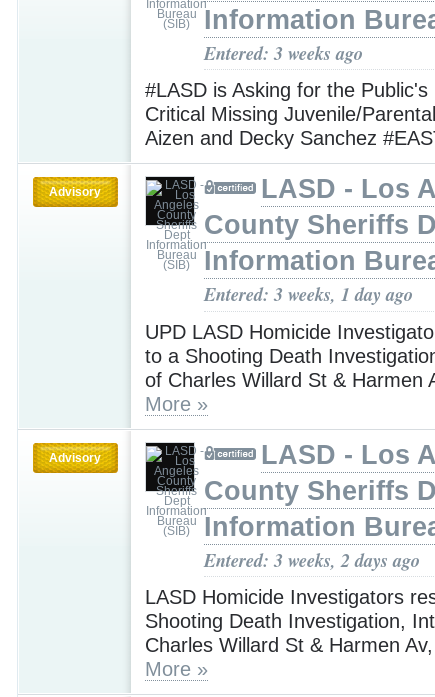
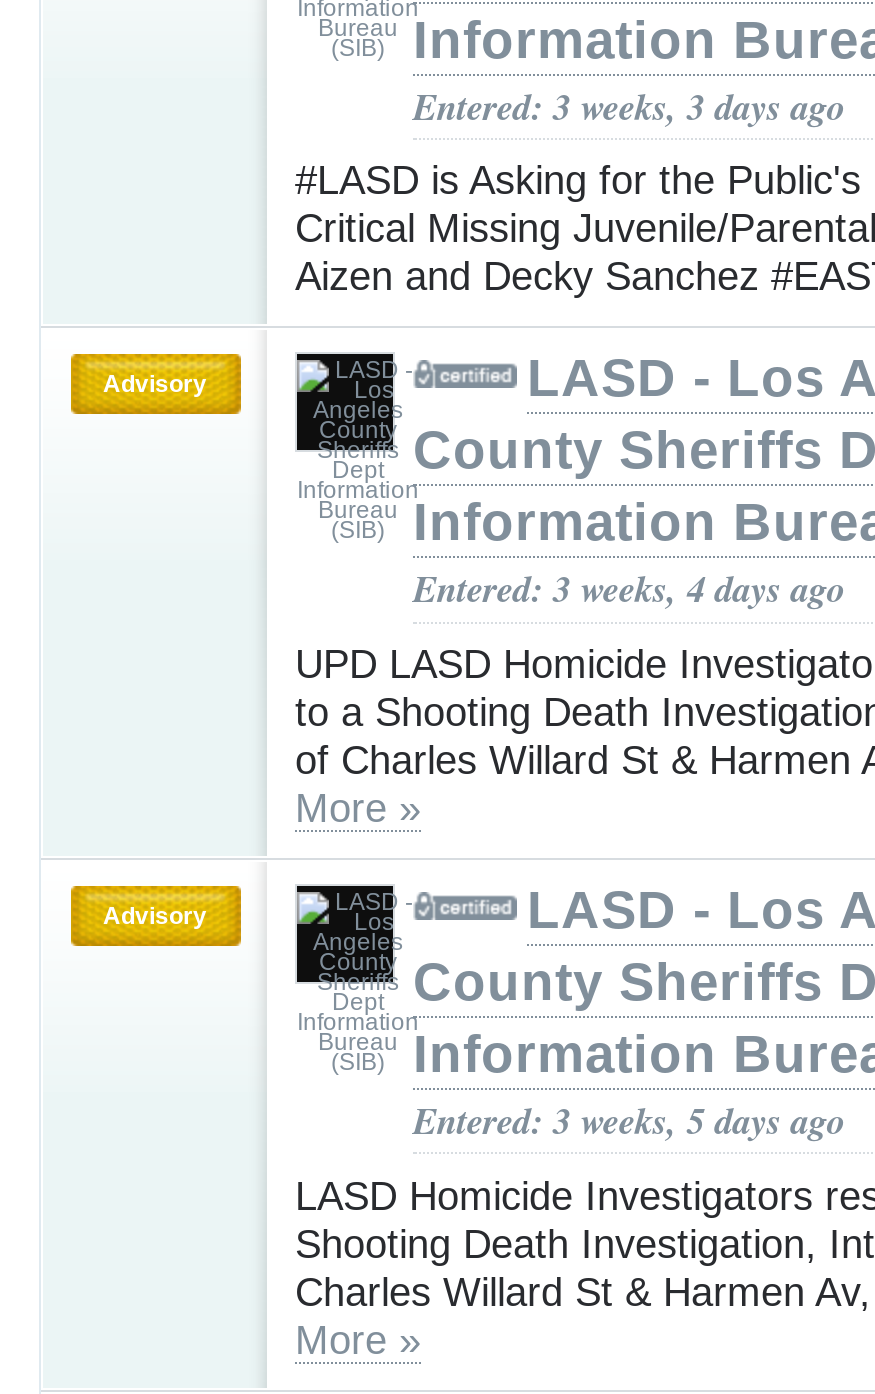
[204,39,363,65] Entered: 3 weeks ago -> [413,79,845,131] Entered: 3 weeks, 3 days ago
[204,281,413,307] Entered: 3 weeks, 1 day ago -> [413,562,845,614] Entered: 3 weeks, 4 days ago
[204,547,420,573] Entered: 3 weeks, 2 days ago -> [413,1093,845,1145] Entered: 3 weeks, 5 days ago

